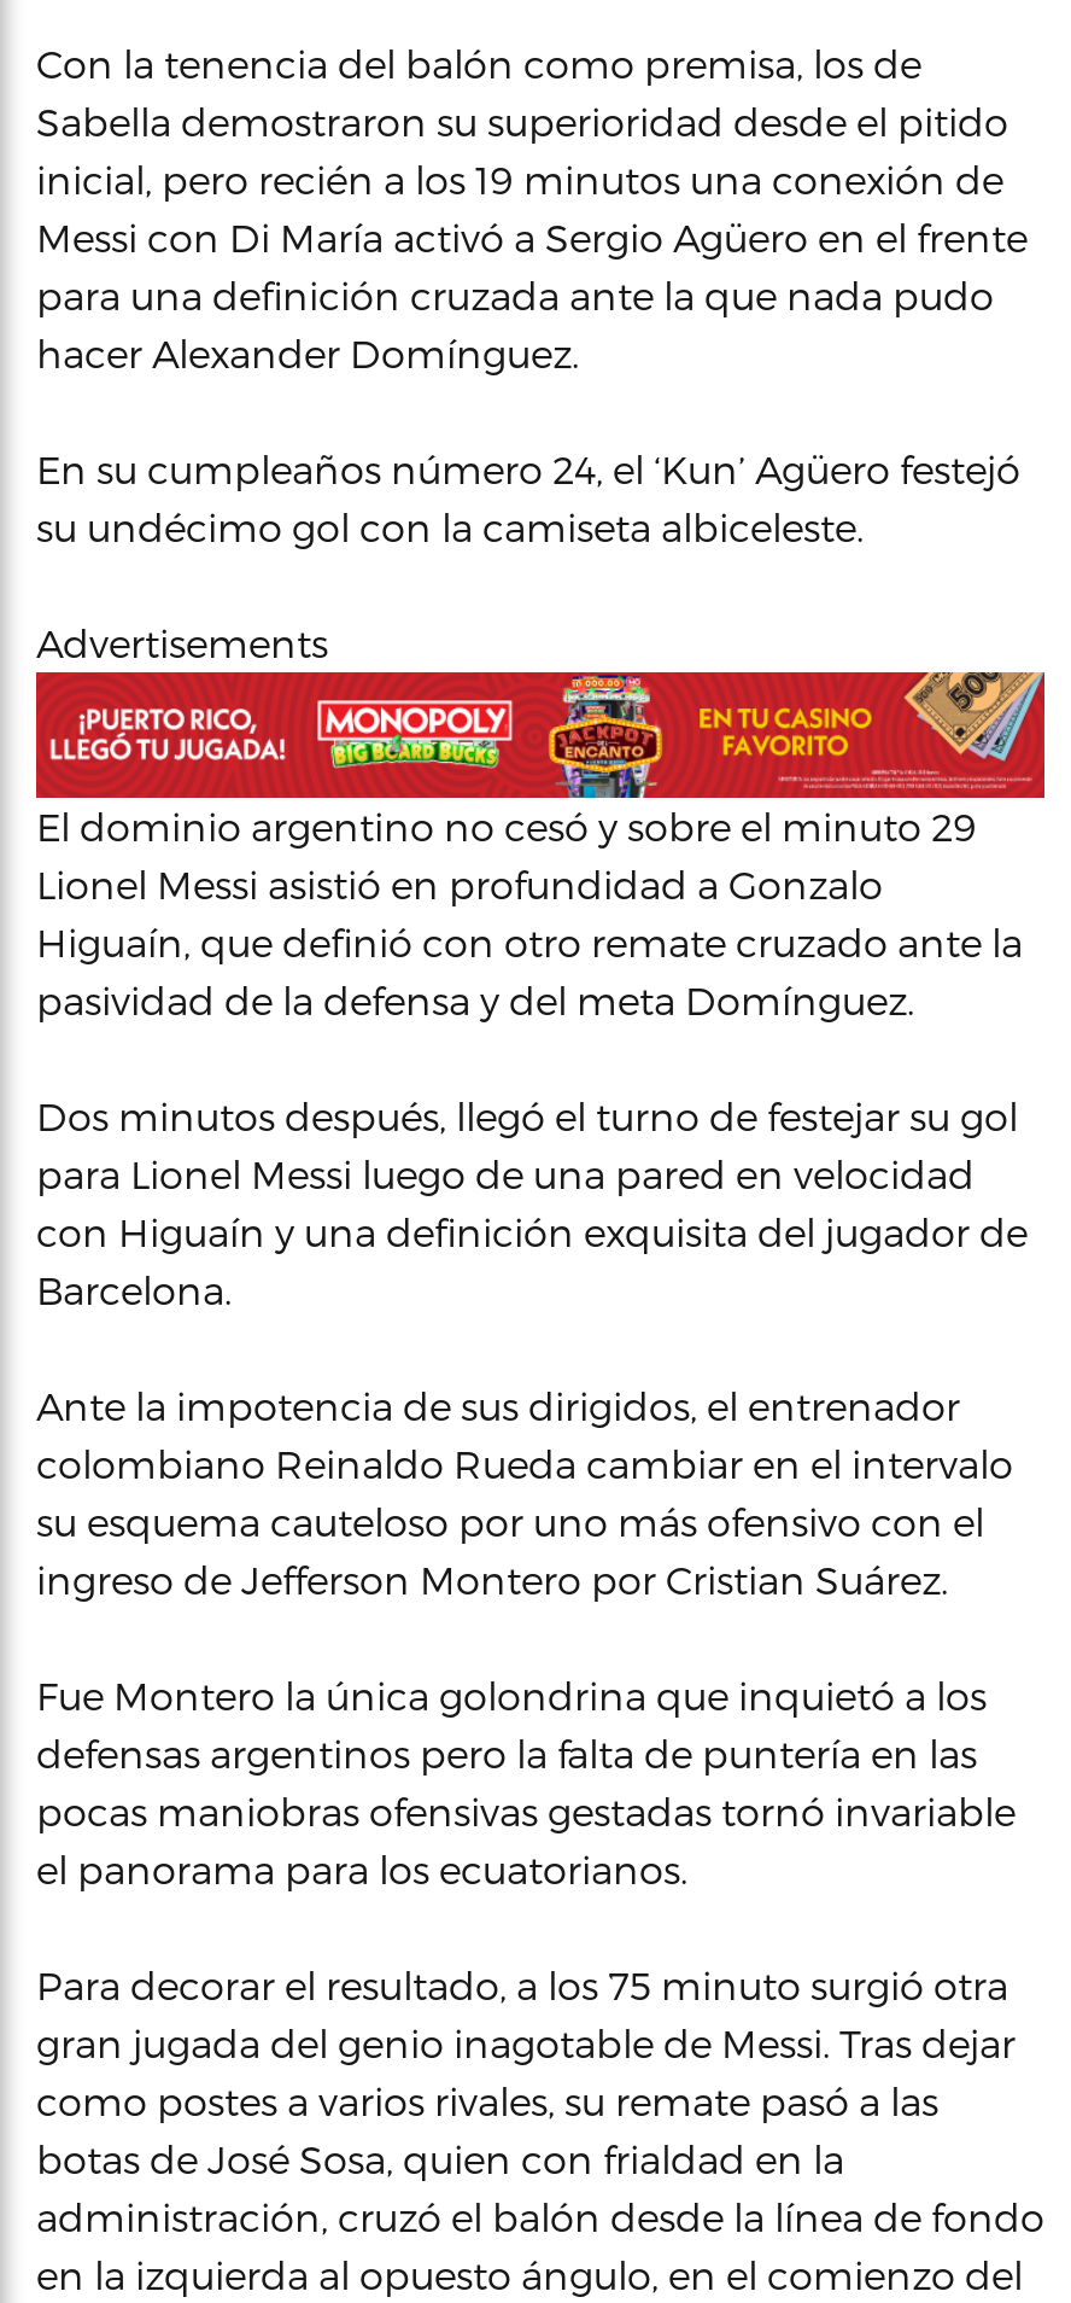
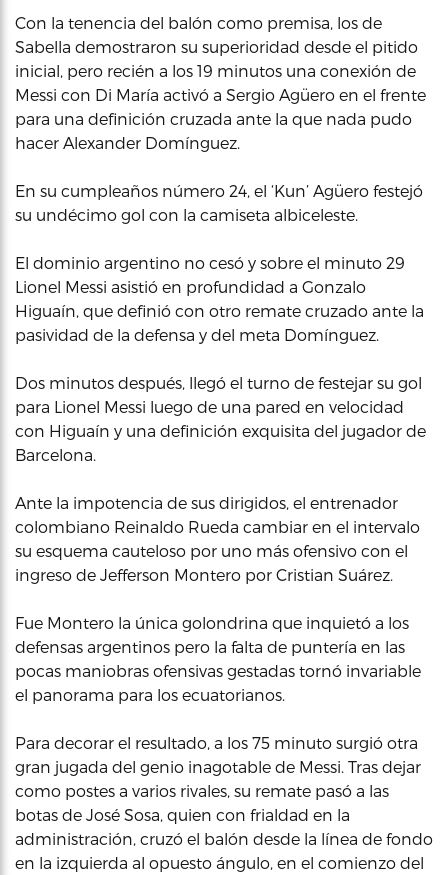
[36,619,328,665] Advertisements -> none
[34,670,1047,800] [image] -> none

